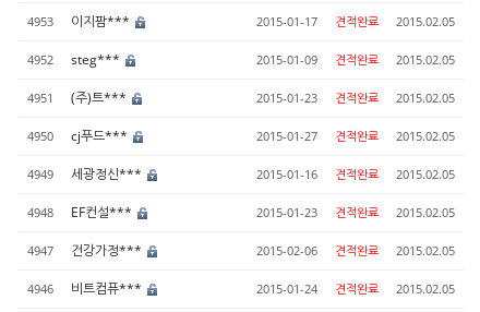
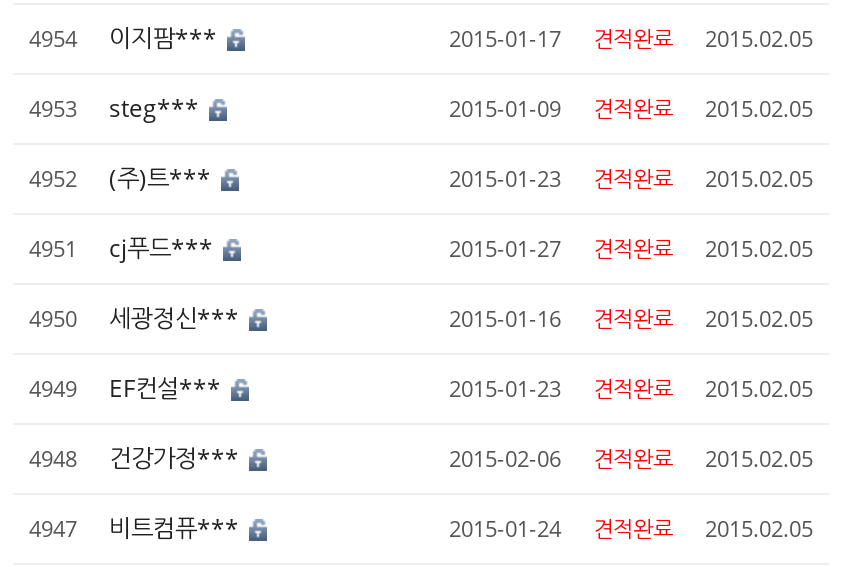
[27,13,53,29] 4953 -> [29,23,77,53] 4954
[27,50,123,69] 4952 steg*** -> [29,91,205,125] 4953 steg***
[27,88,130,107] 4951 (주)트*** -> [29,161,217,195] 4952 (주)트***
[27,128,53,144] 4950 -> [29,233,77,263] 4951
[27,165,145,183] 4949 세광정신*** -> [29,301,245,335] 4950 세광정신***
[27,204,53,220] 4948 -> [29,373,77,403] 4949
[27,241,145,260] 4947 건강가정*** -> [29,441,245,475] 4948 건강가정***
[27,279,145,298] 4946 비트컴퓨*** -> [29,511,245,545] 4947 비트컴퓨***

